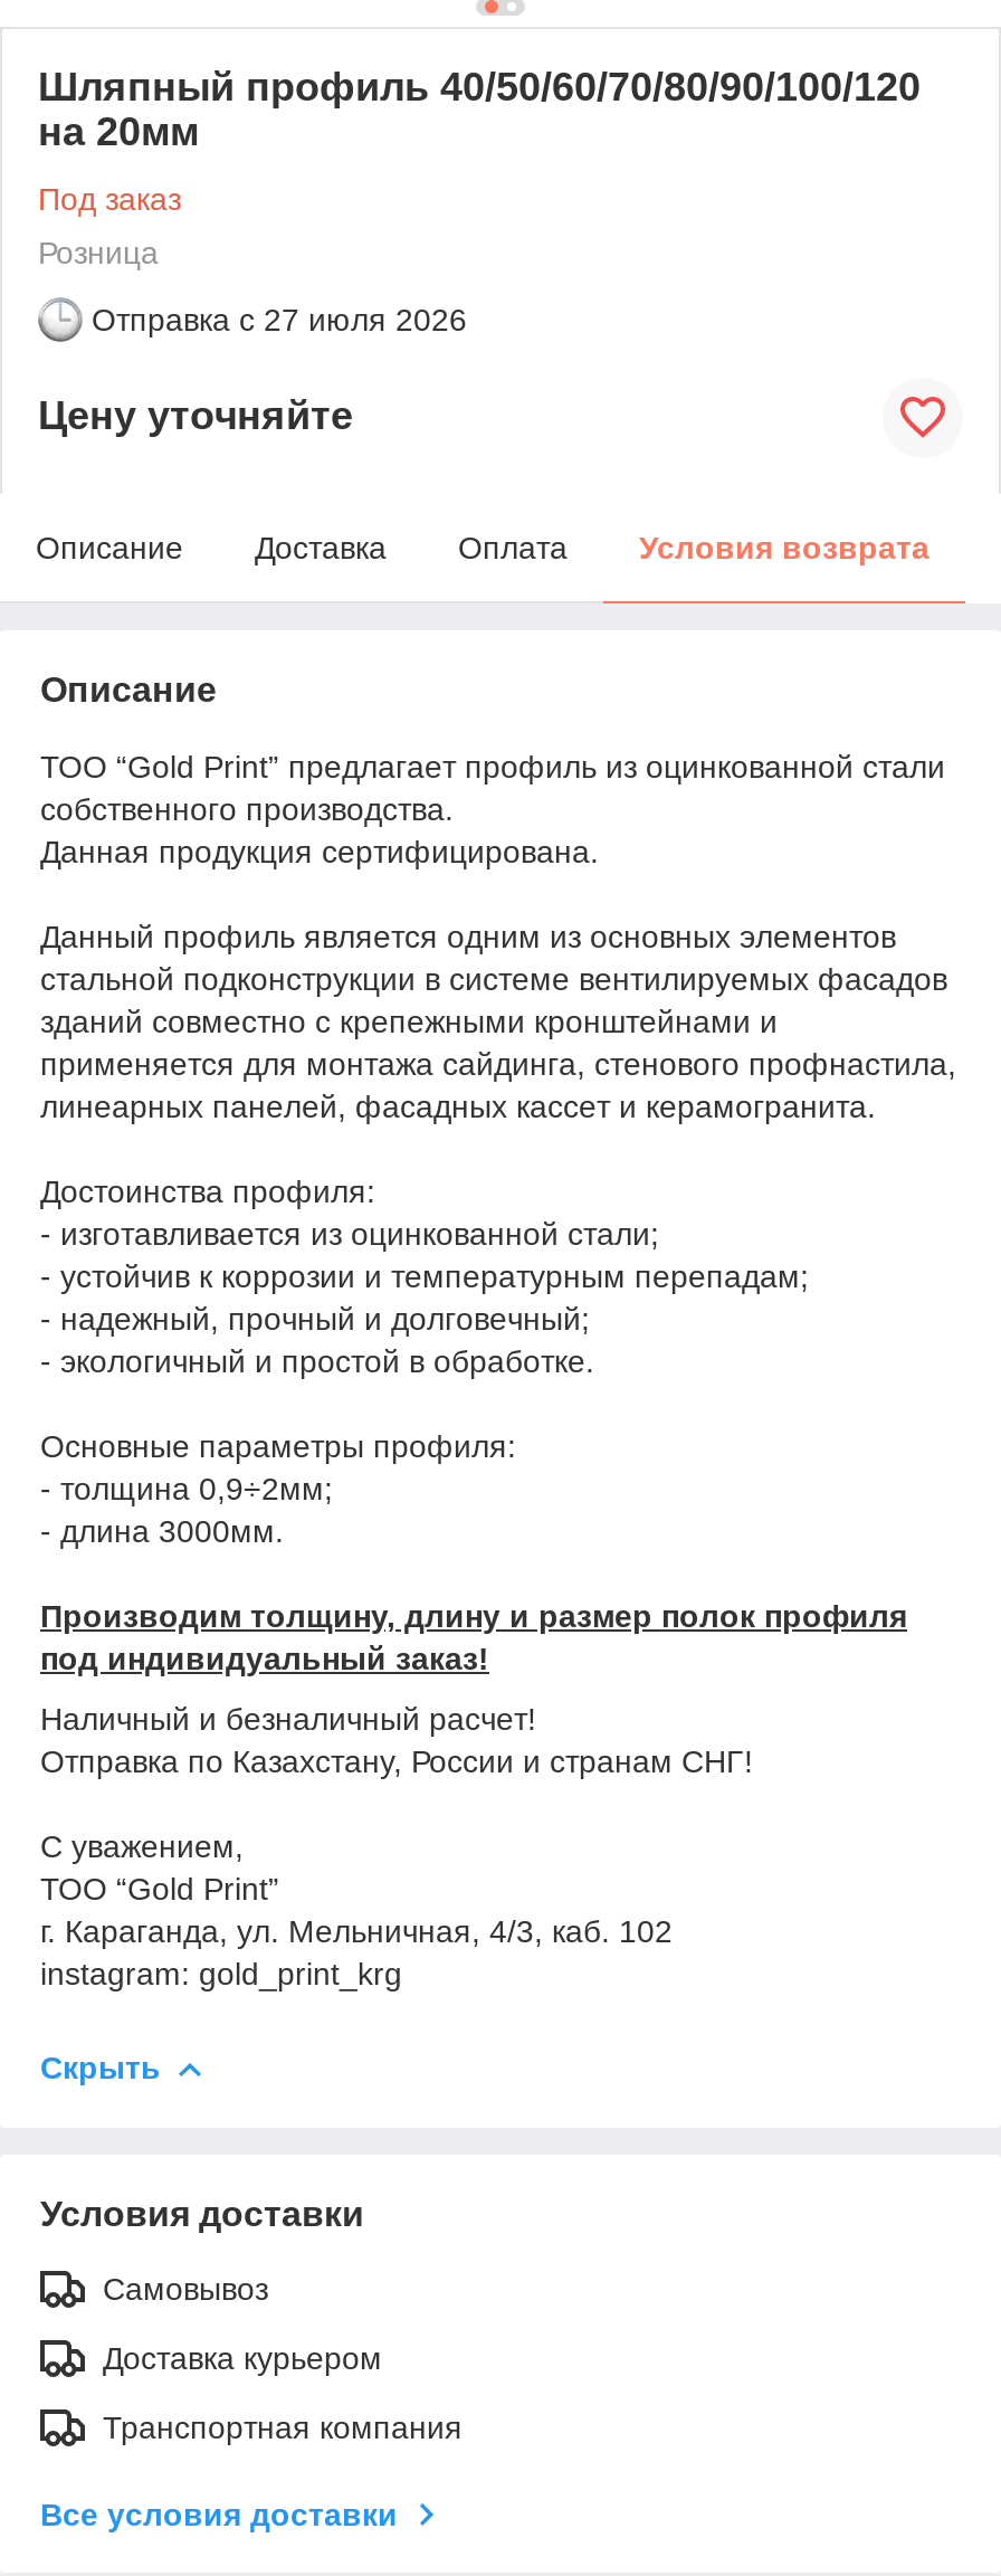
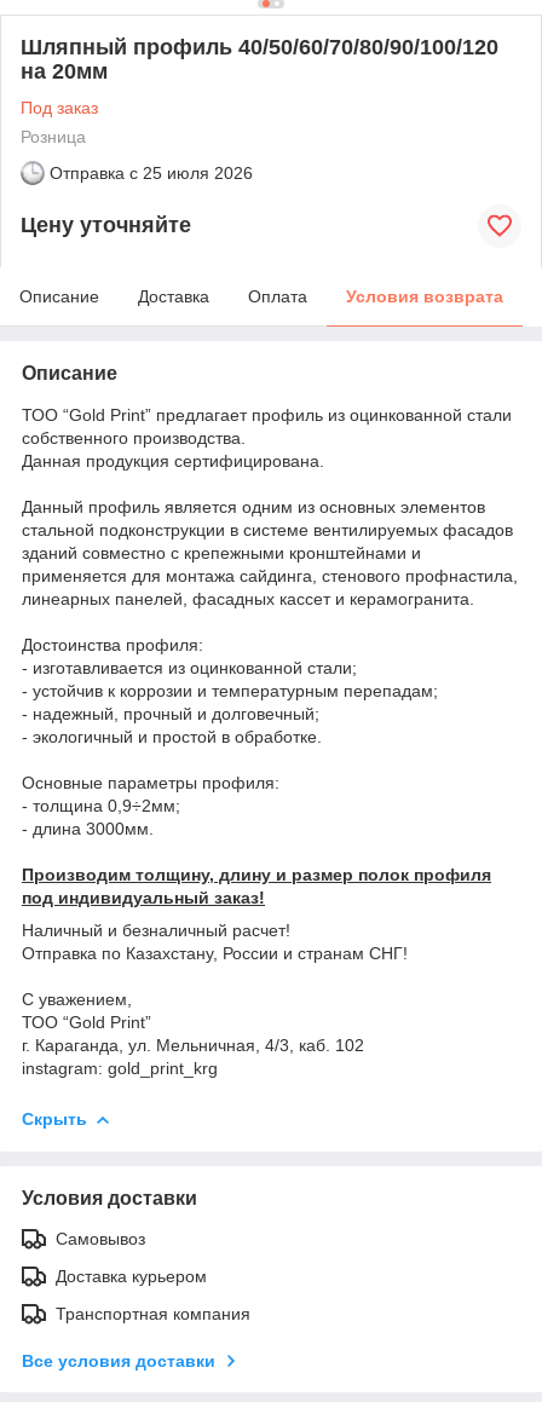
[92,301,467,337] Отправка с 27 июля 2026 -> [50,163,253,182] Отправка с 25 июля 2026

